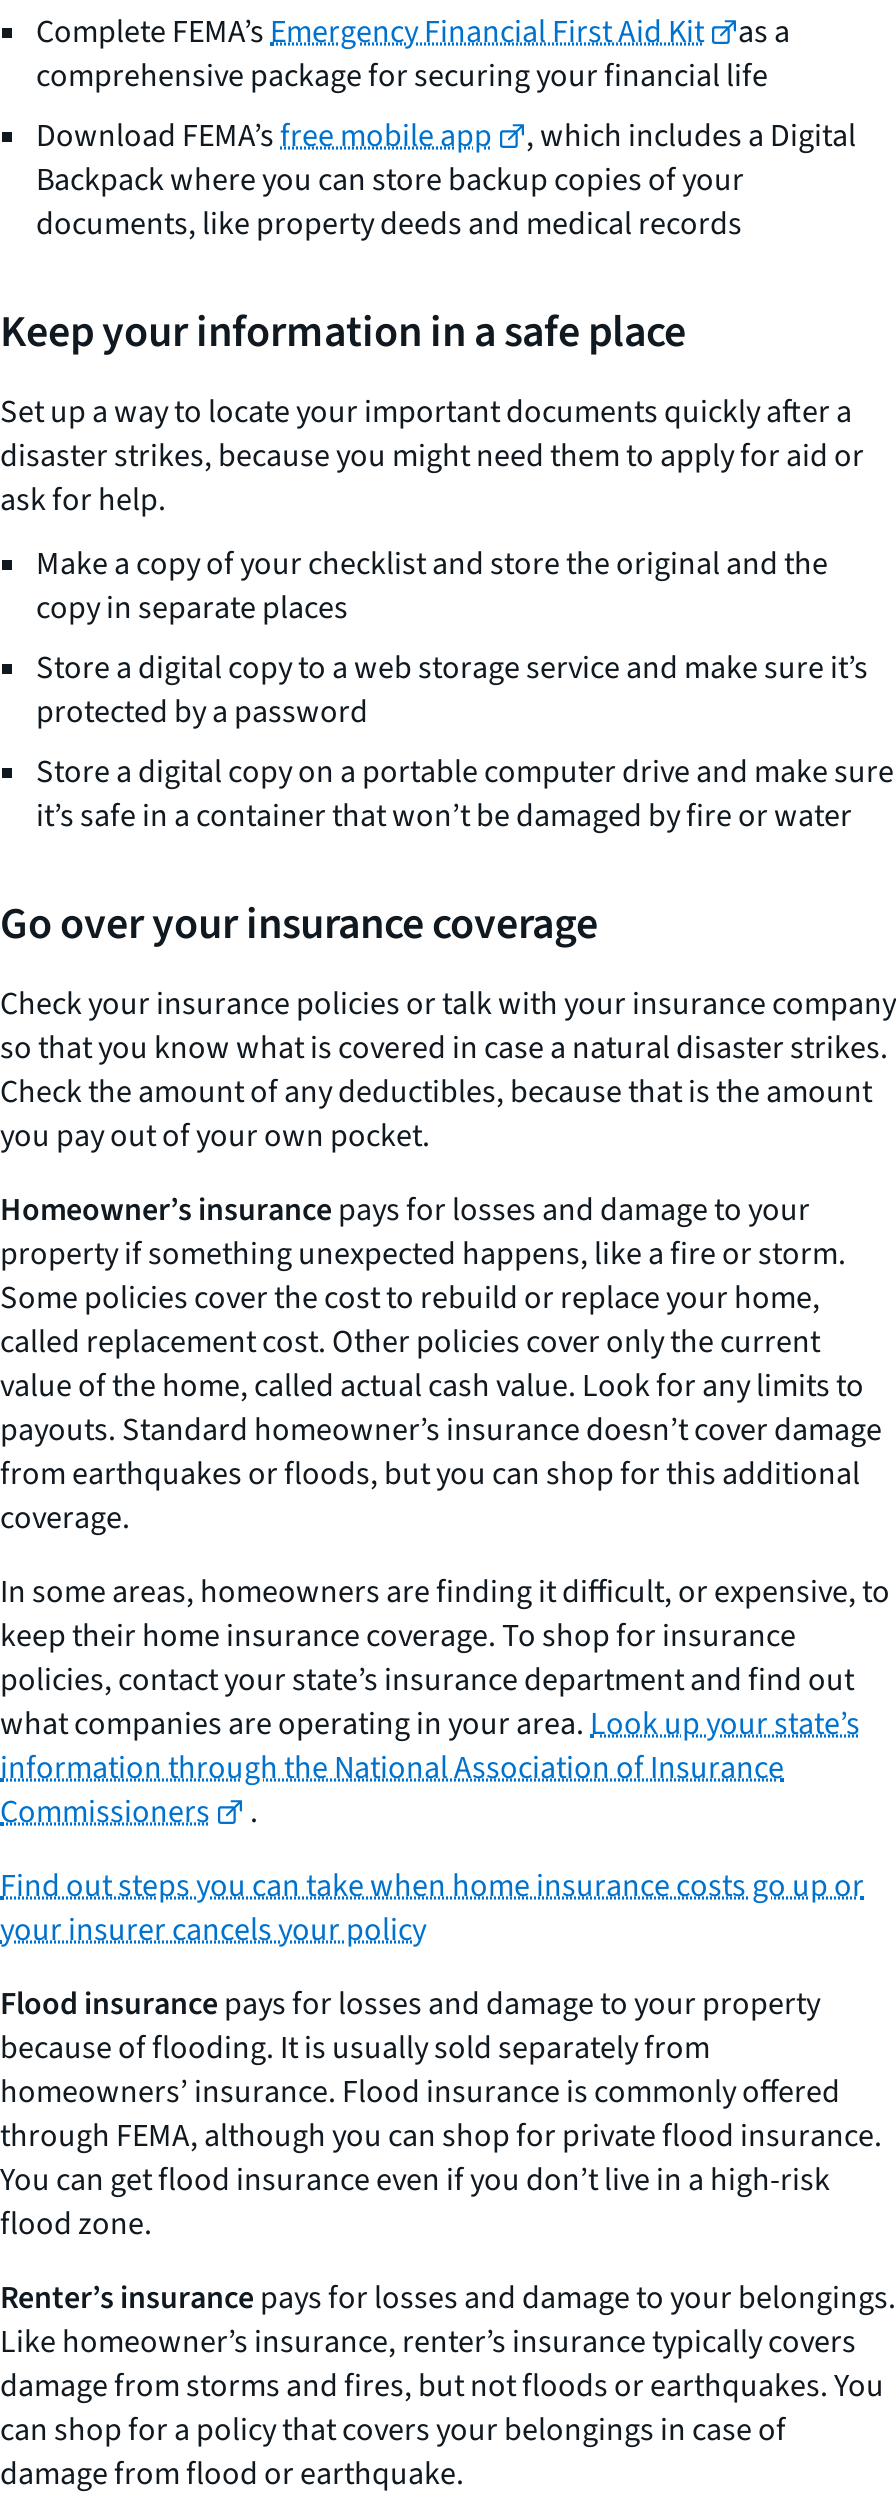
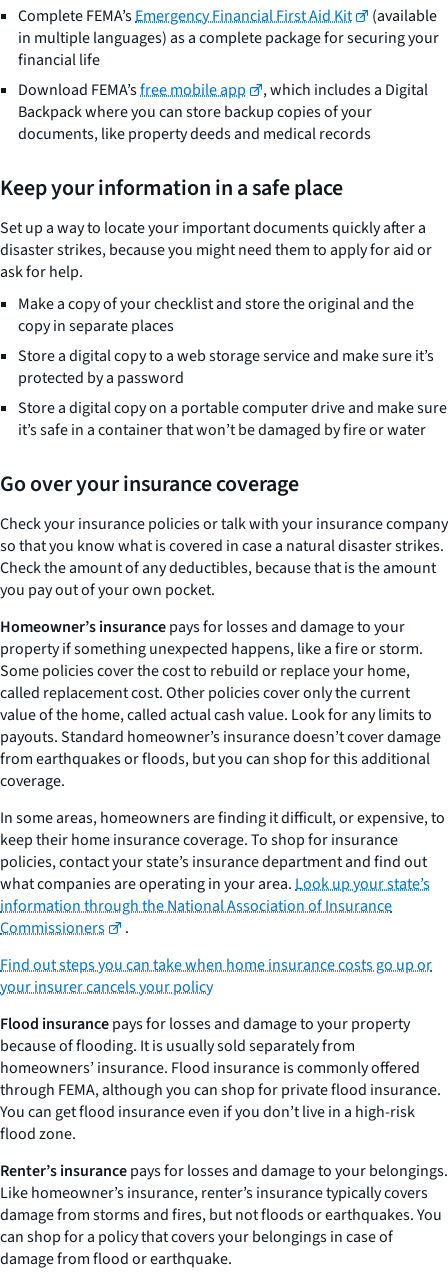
[36,10,790,98] as a | comprehensive package for securing your financial life -> [18,5,439,71] (available | in multiple languages) as a complete package for securing your | financial life

